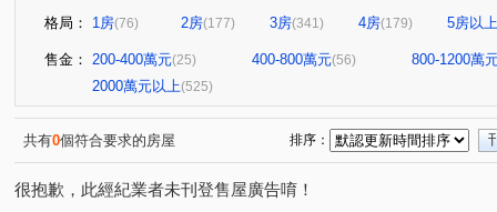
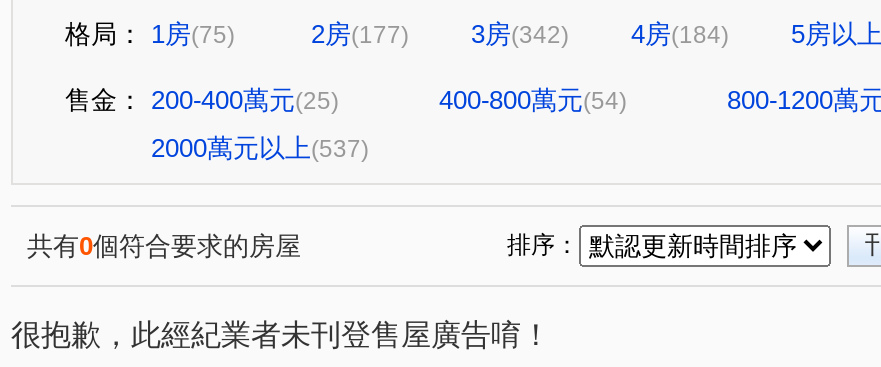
[44,14,139,31] 格局： 1房(76) -> [65,19,235,49] 格局： 1房(75)
[270,14,324,31] 3房(341) -> [471,19,569,49] 3房(342)
[358,14,413,31] 4房(179) -> [631,19,729,49] 4房(184)
[252,51,356,68] 400-800萬元(56) -> [439,85,627,115] 400-800萬元(54)
[92,78,213,94] 2000萬元以上(525) -> [151,133,369,163] 2000萬元以上(537)

